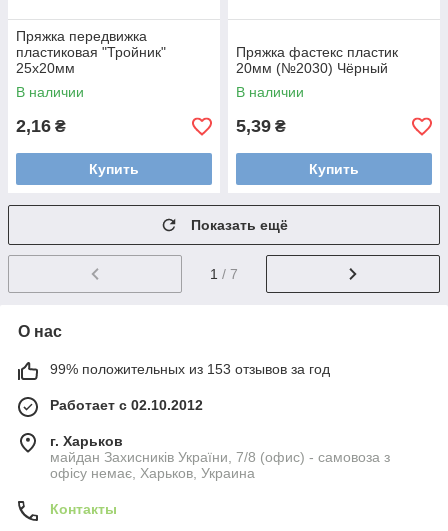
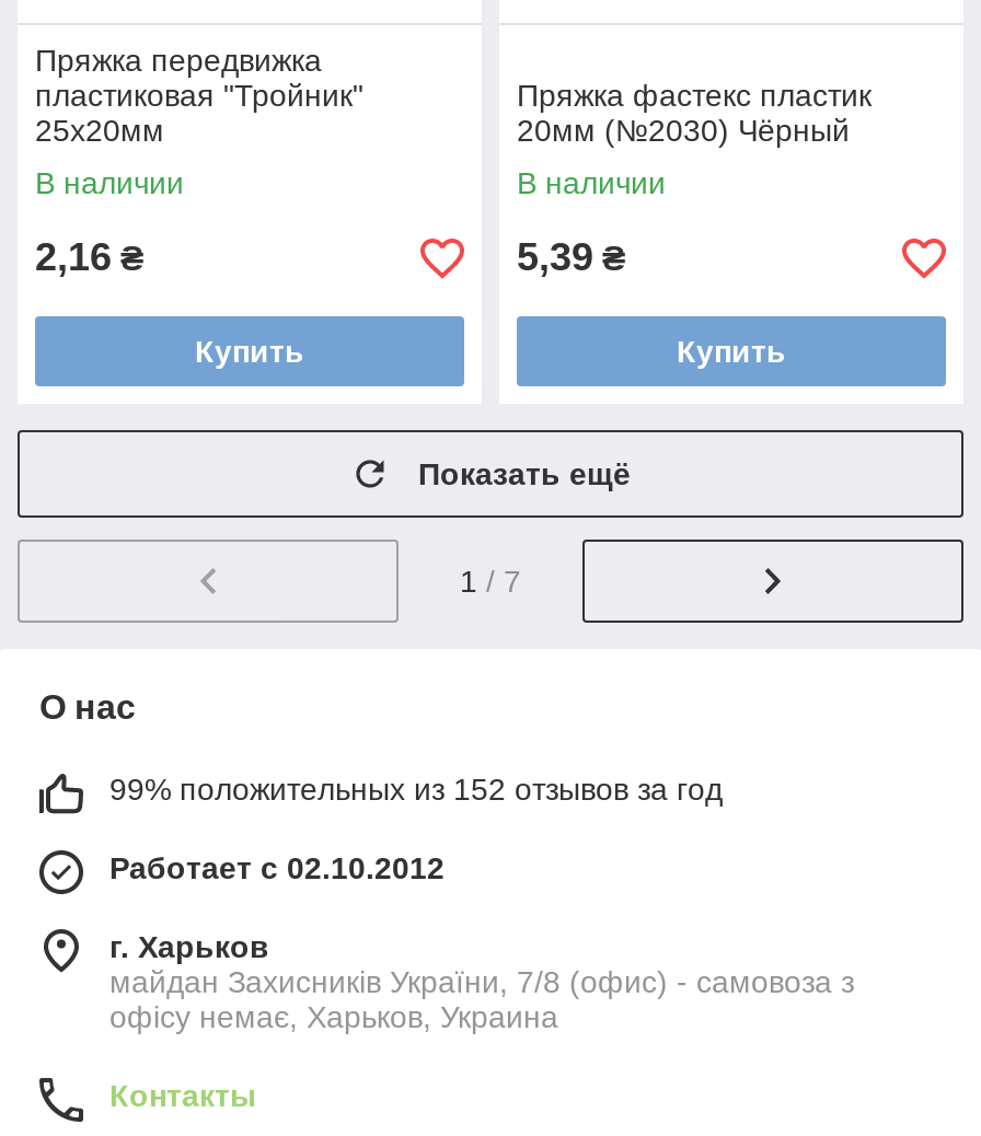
[50,361,330,377] 99% положительных из 153 отзывов за год -> [109,772,723,807] 99% положительных из 152 отзывов за год

